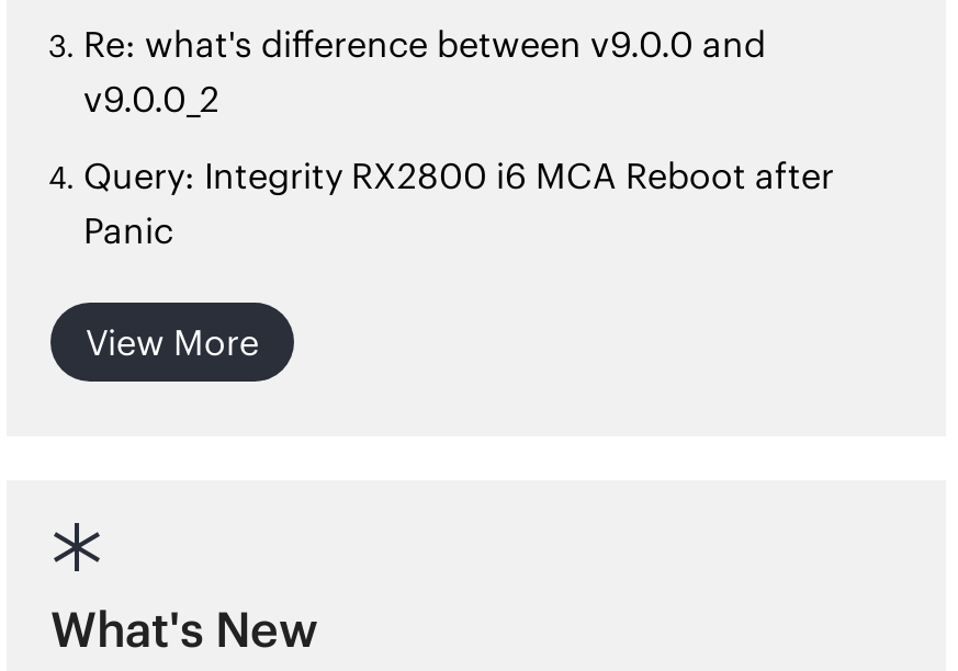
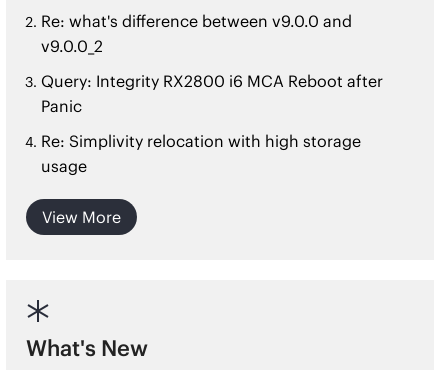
none -> [41,131,361,176] Re: Simplivity relocation with high storage | usage

